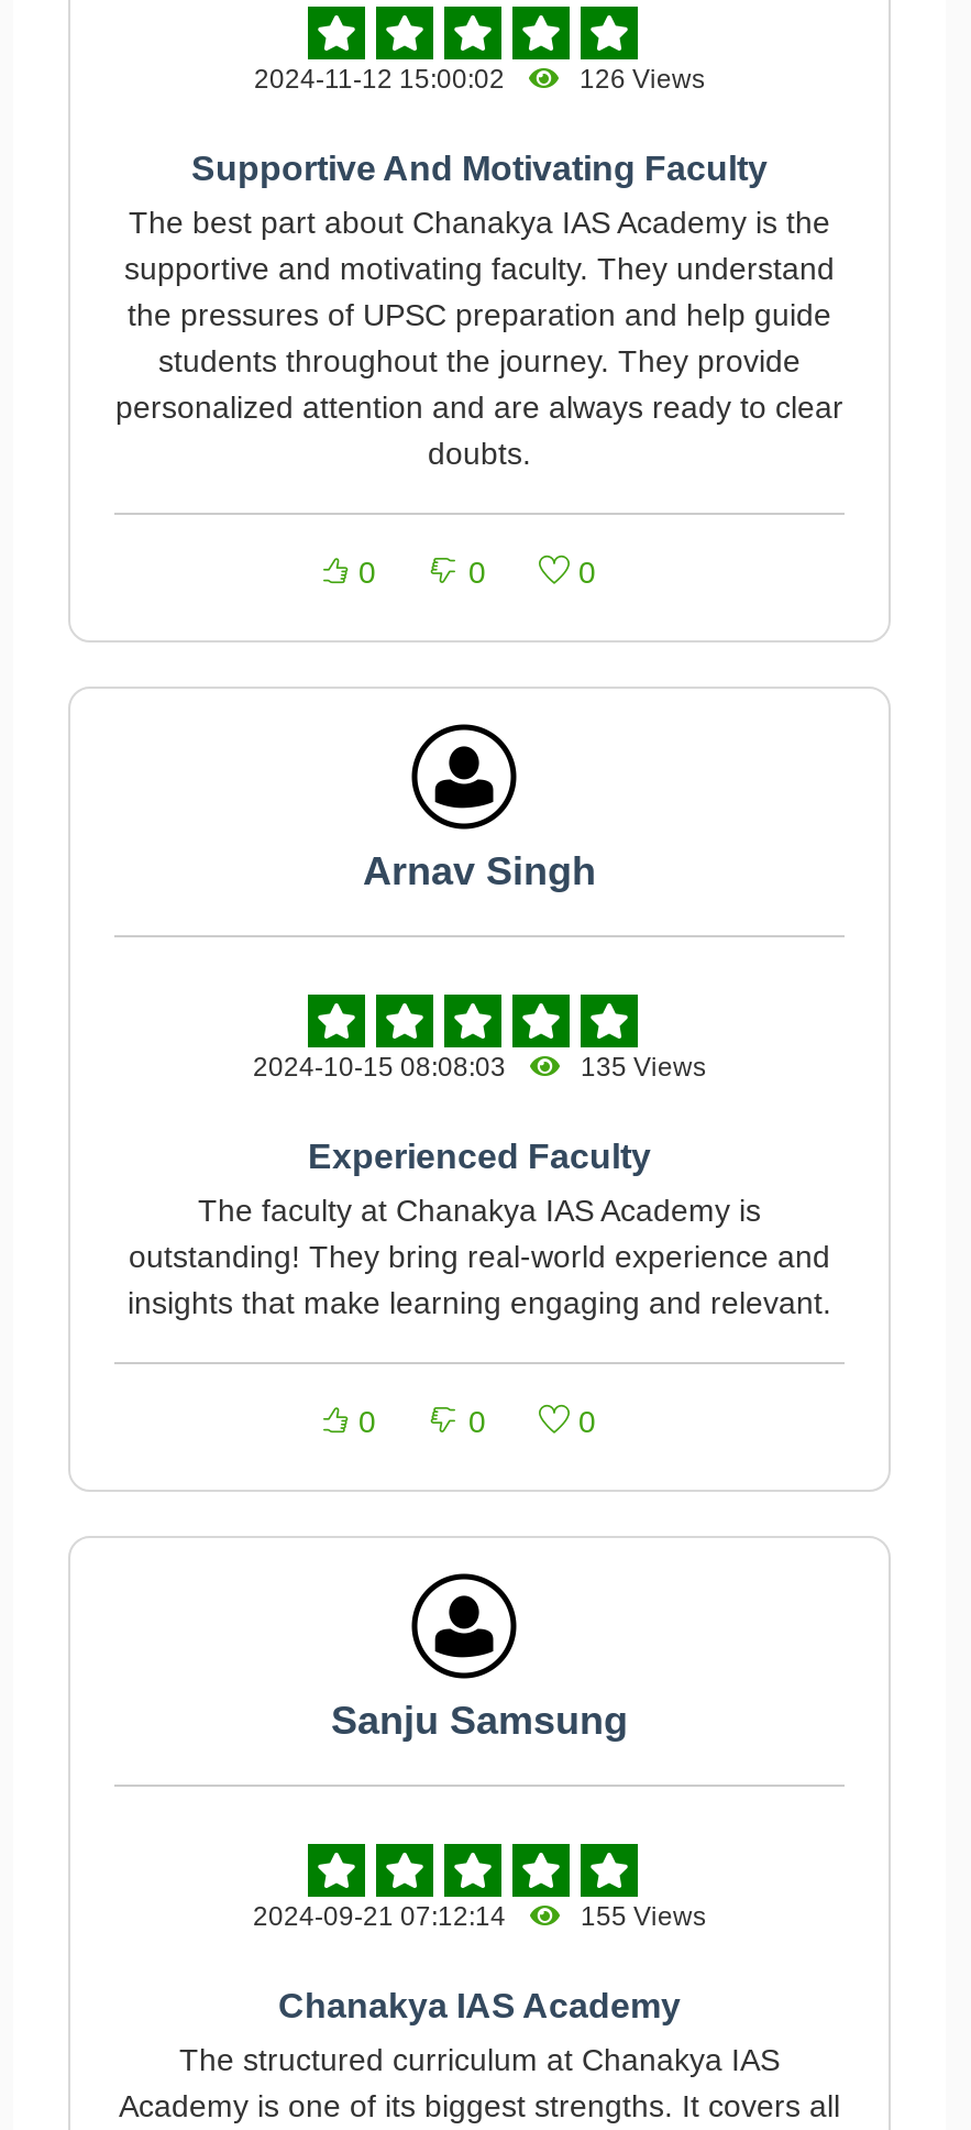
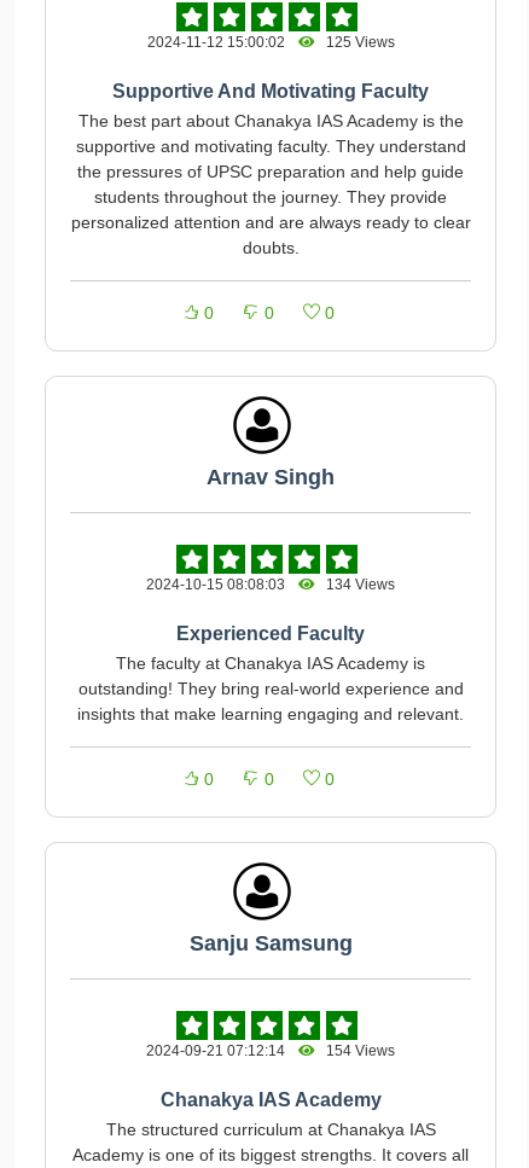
[254,64,705,95] 2024-11-12 15:00:02 126 Views -> [147,34,394,51] 2024-11-12 15:00:02 125 Views
[253,1052,706,1083] 2024-10-15 08:08:03 135 Views -> [146,576,395,593] 2024-10-15 08:08:03 134 Views
[253,1901,706,1932] 2024-09-21 07:12:14 155 Views -> [146,1042,395,1059] 2024-09-21 07:12:14 154 Views

